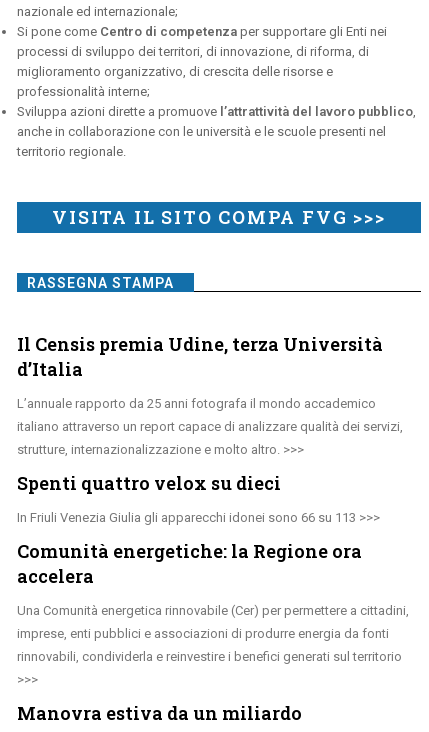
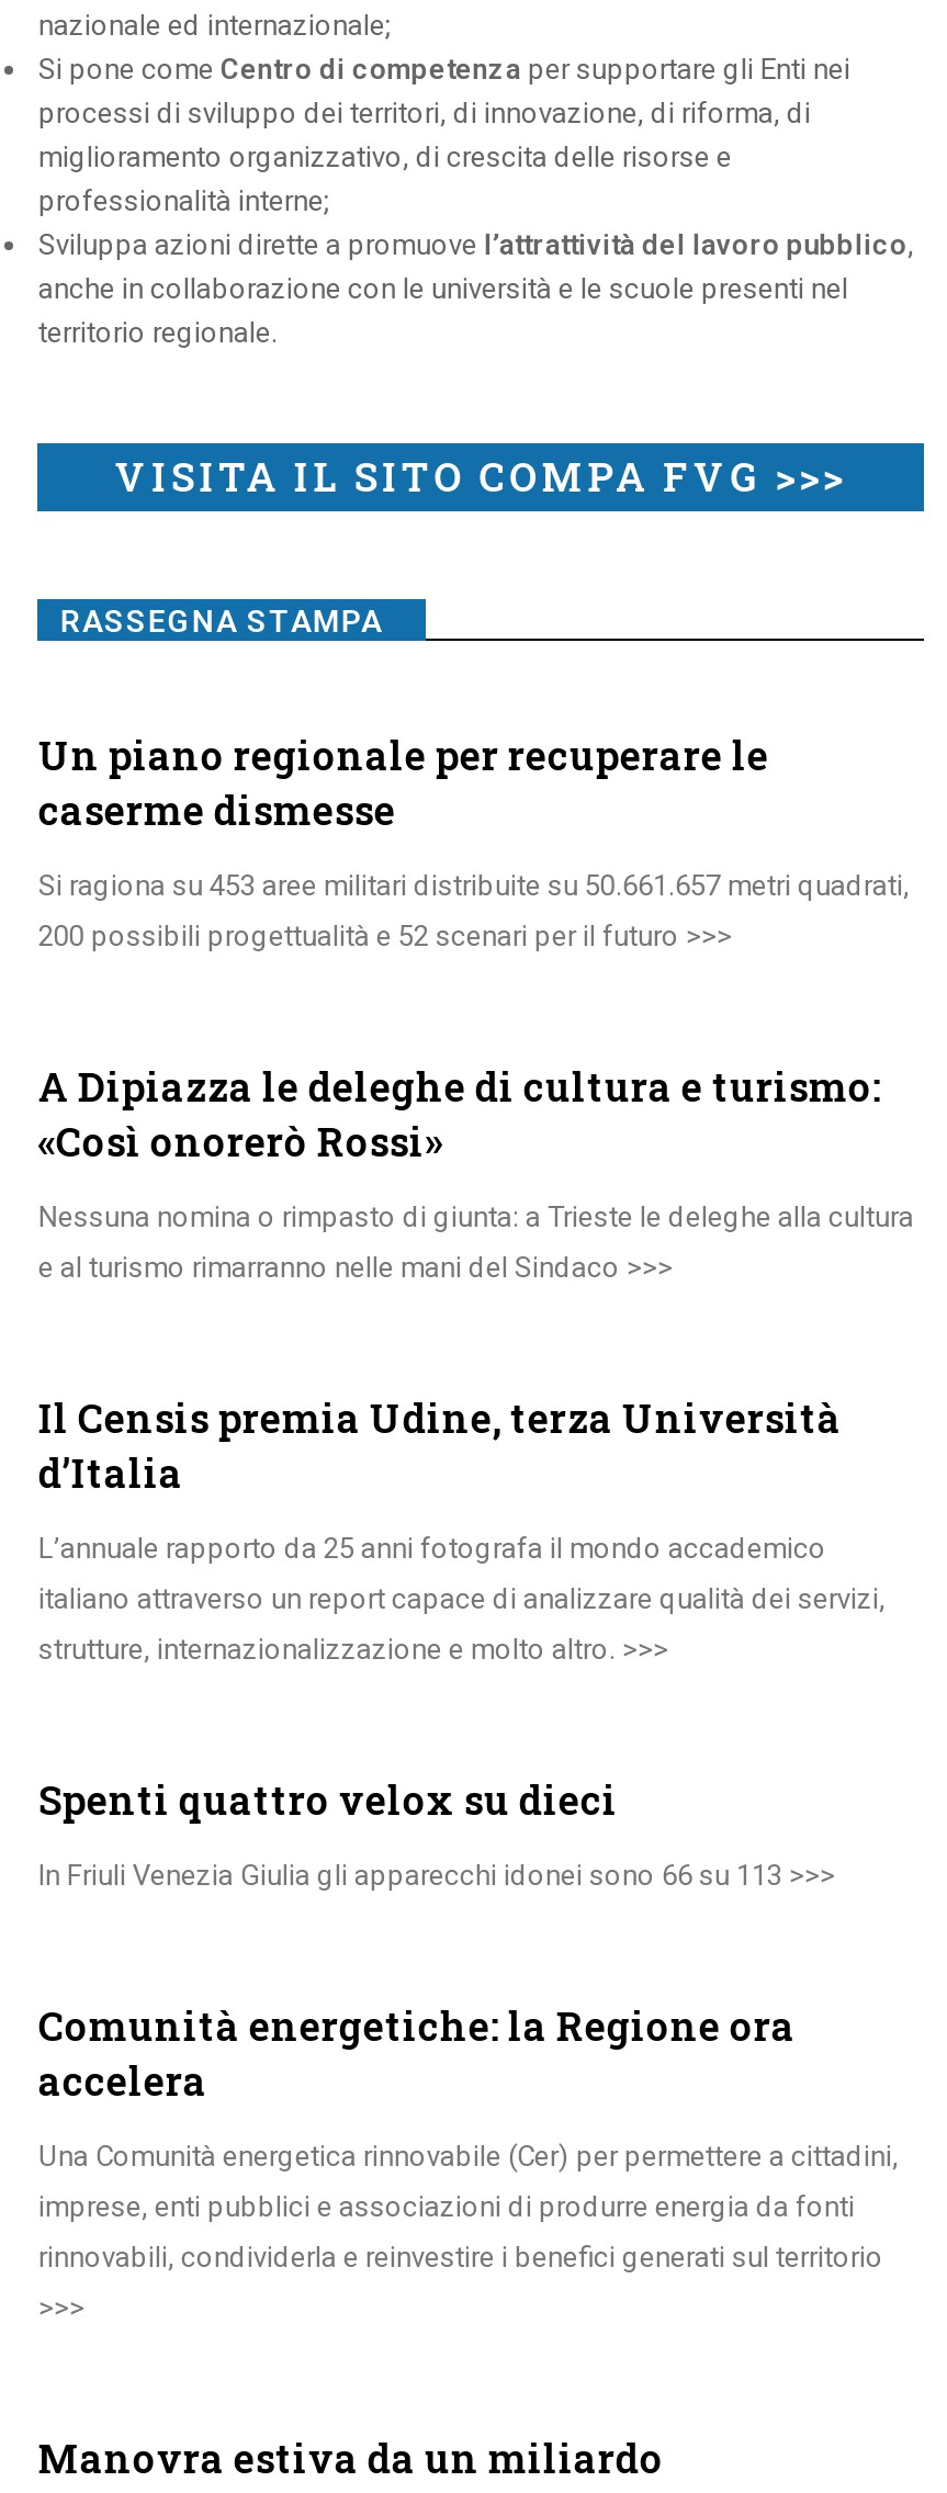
none -> [38,728,914,1283] Un piano regionale per recuperare le | caserme dismesse | Si ragiona su 453 aree militari distribuite su 50.661.657 metri quadrati, | 200 possibili progettualità e 52 scenari per il futuro | A Dipiazza le deleghe di cultura e turismo: | «Così onorerò Rossi» | Nessuna nomina o rimpasto di giunta: a Trieste le deleghe alla cultura | e al turismo rimarranno nelle mani del Sindaco

